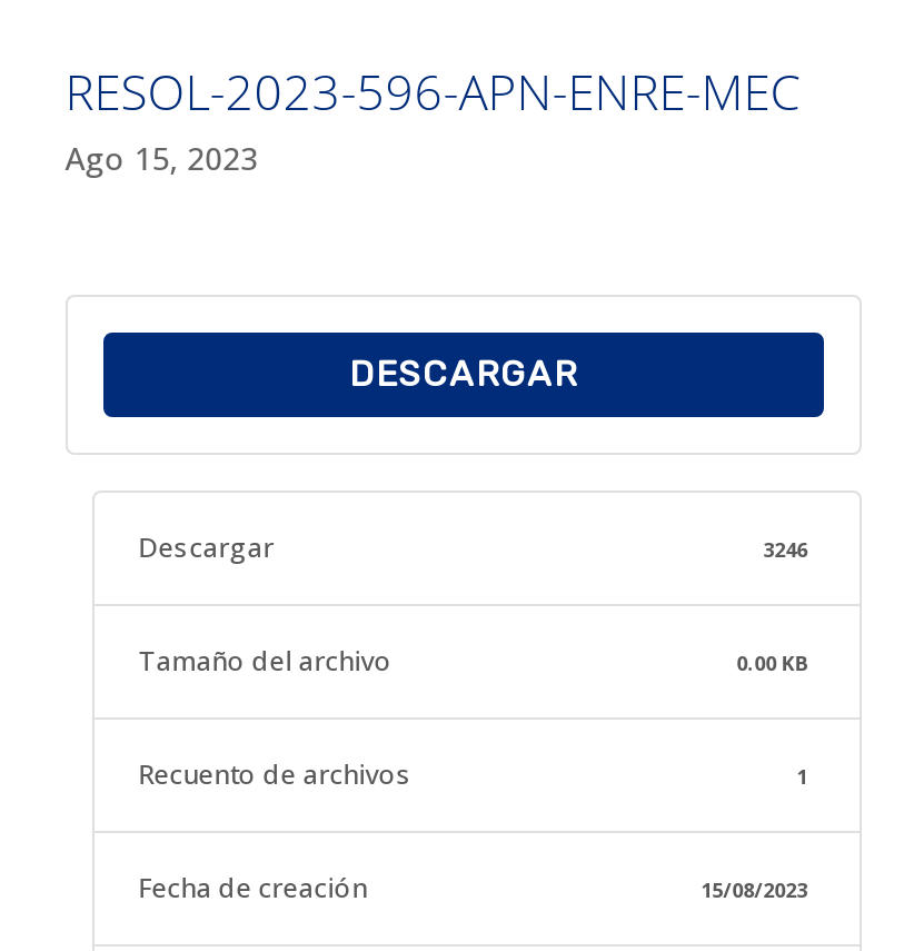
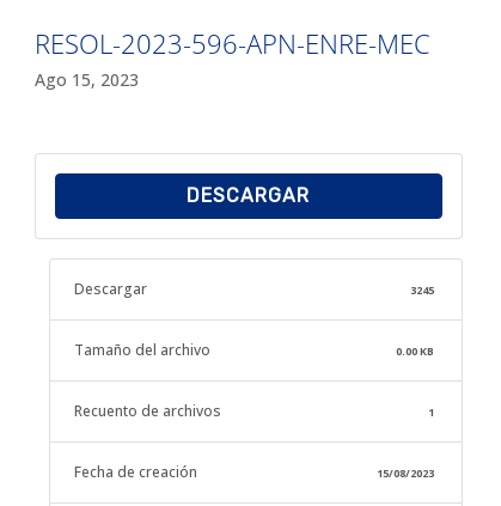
[763,534,807,563] 3246 -> [410,282,434,297] 3245

